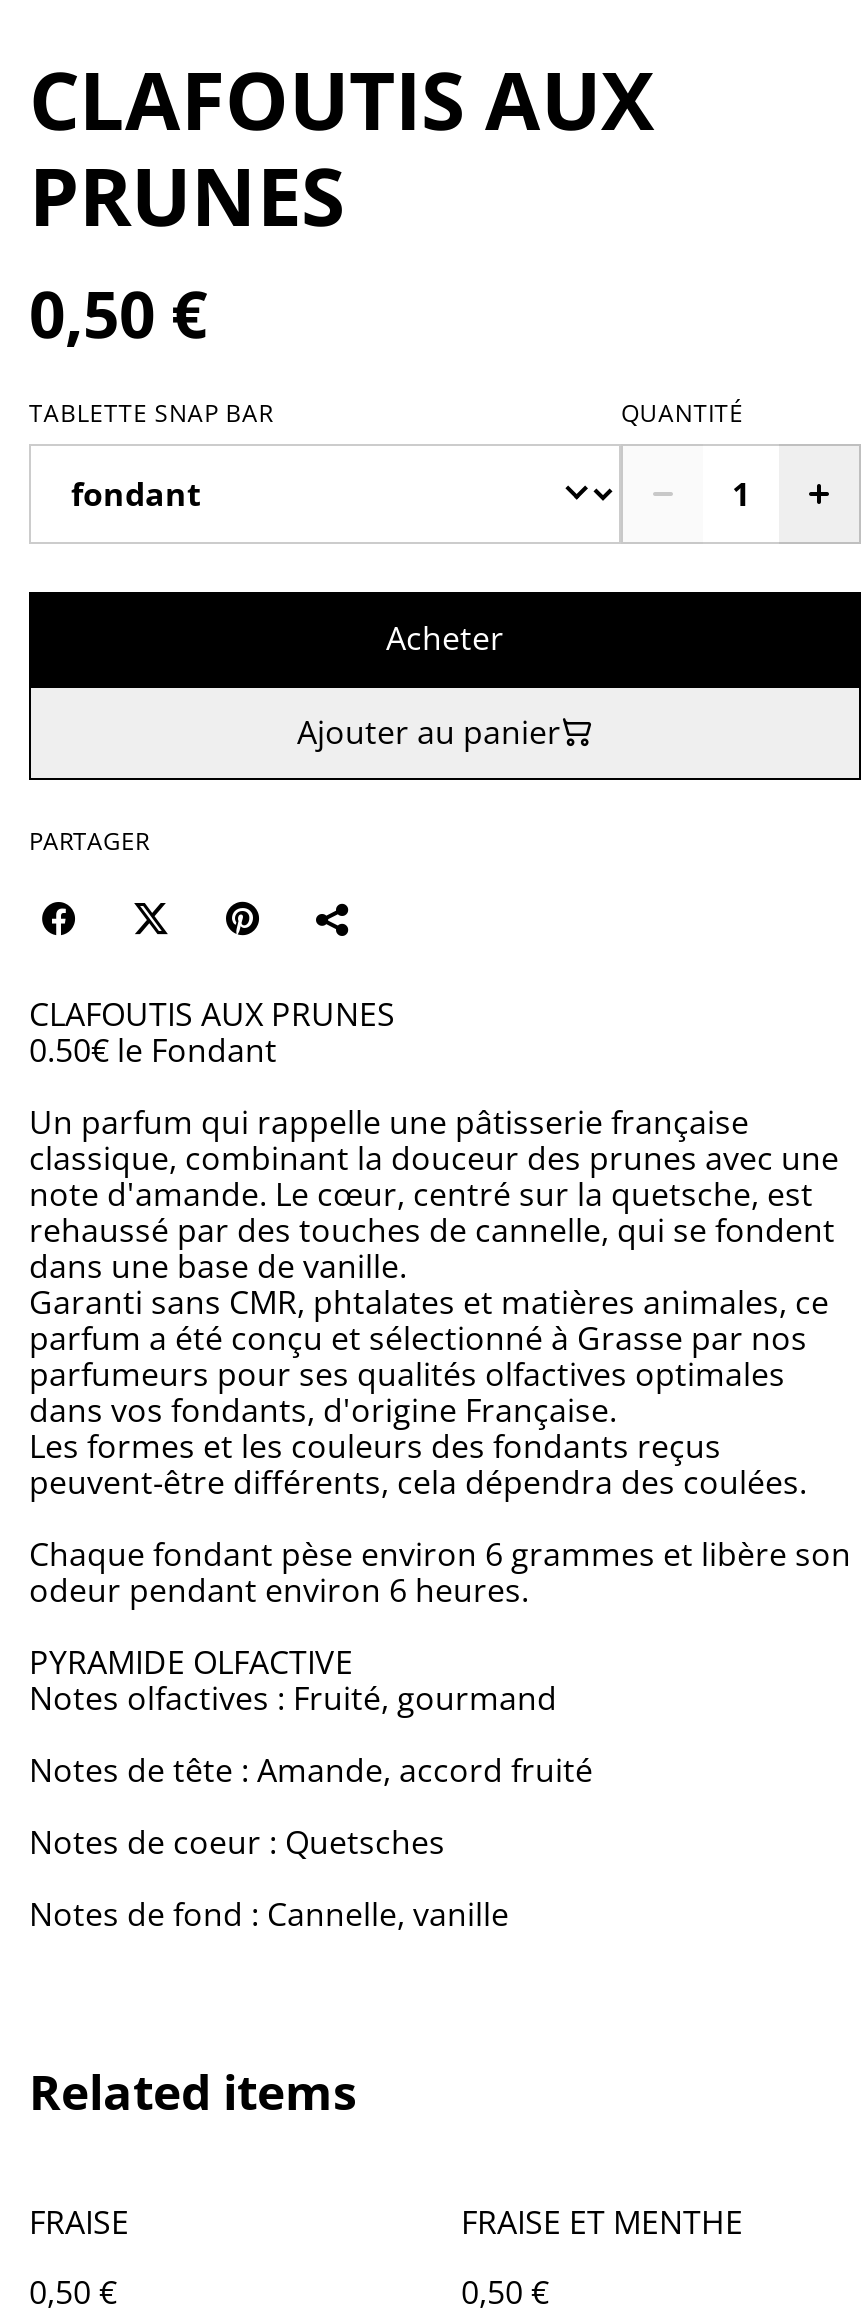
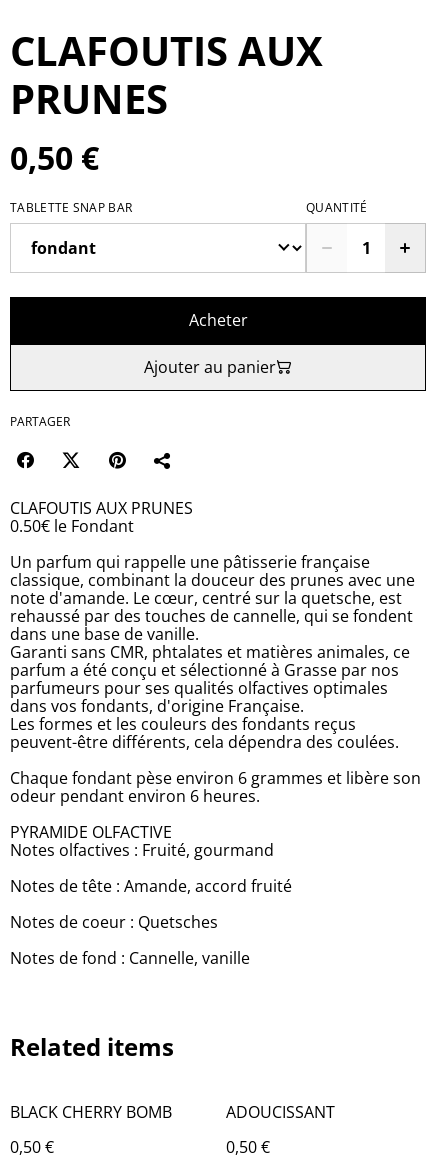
[29,2199,129,2243] FRAISE -> [10,1101,172,1123] BLACK CHERRY BOMB
[461,2199,743,2243] FRAISE ET MENTHE -> [226,1101,335,1123] ADOUCISSANT

